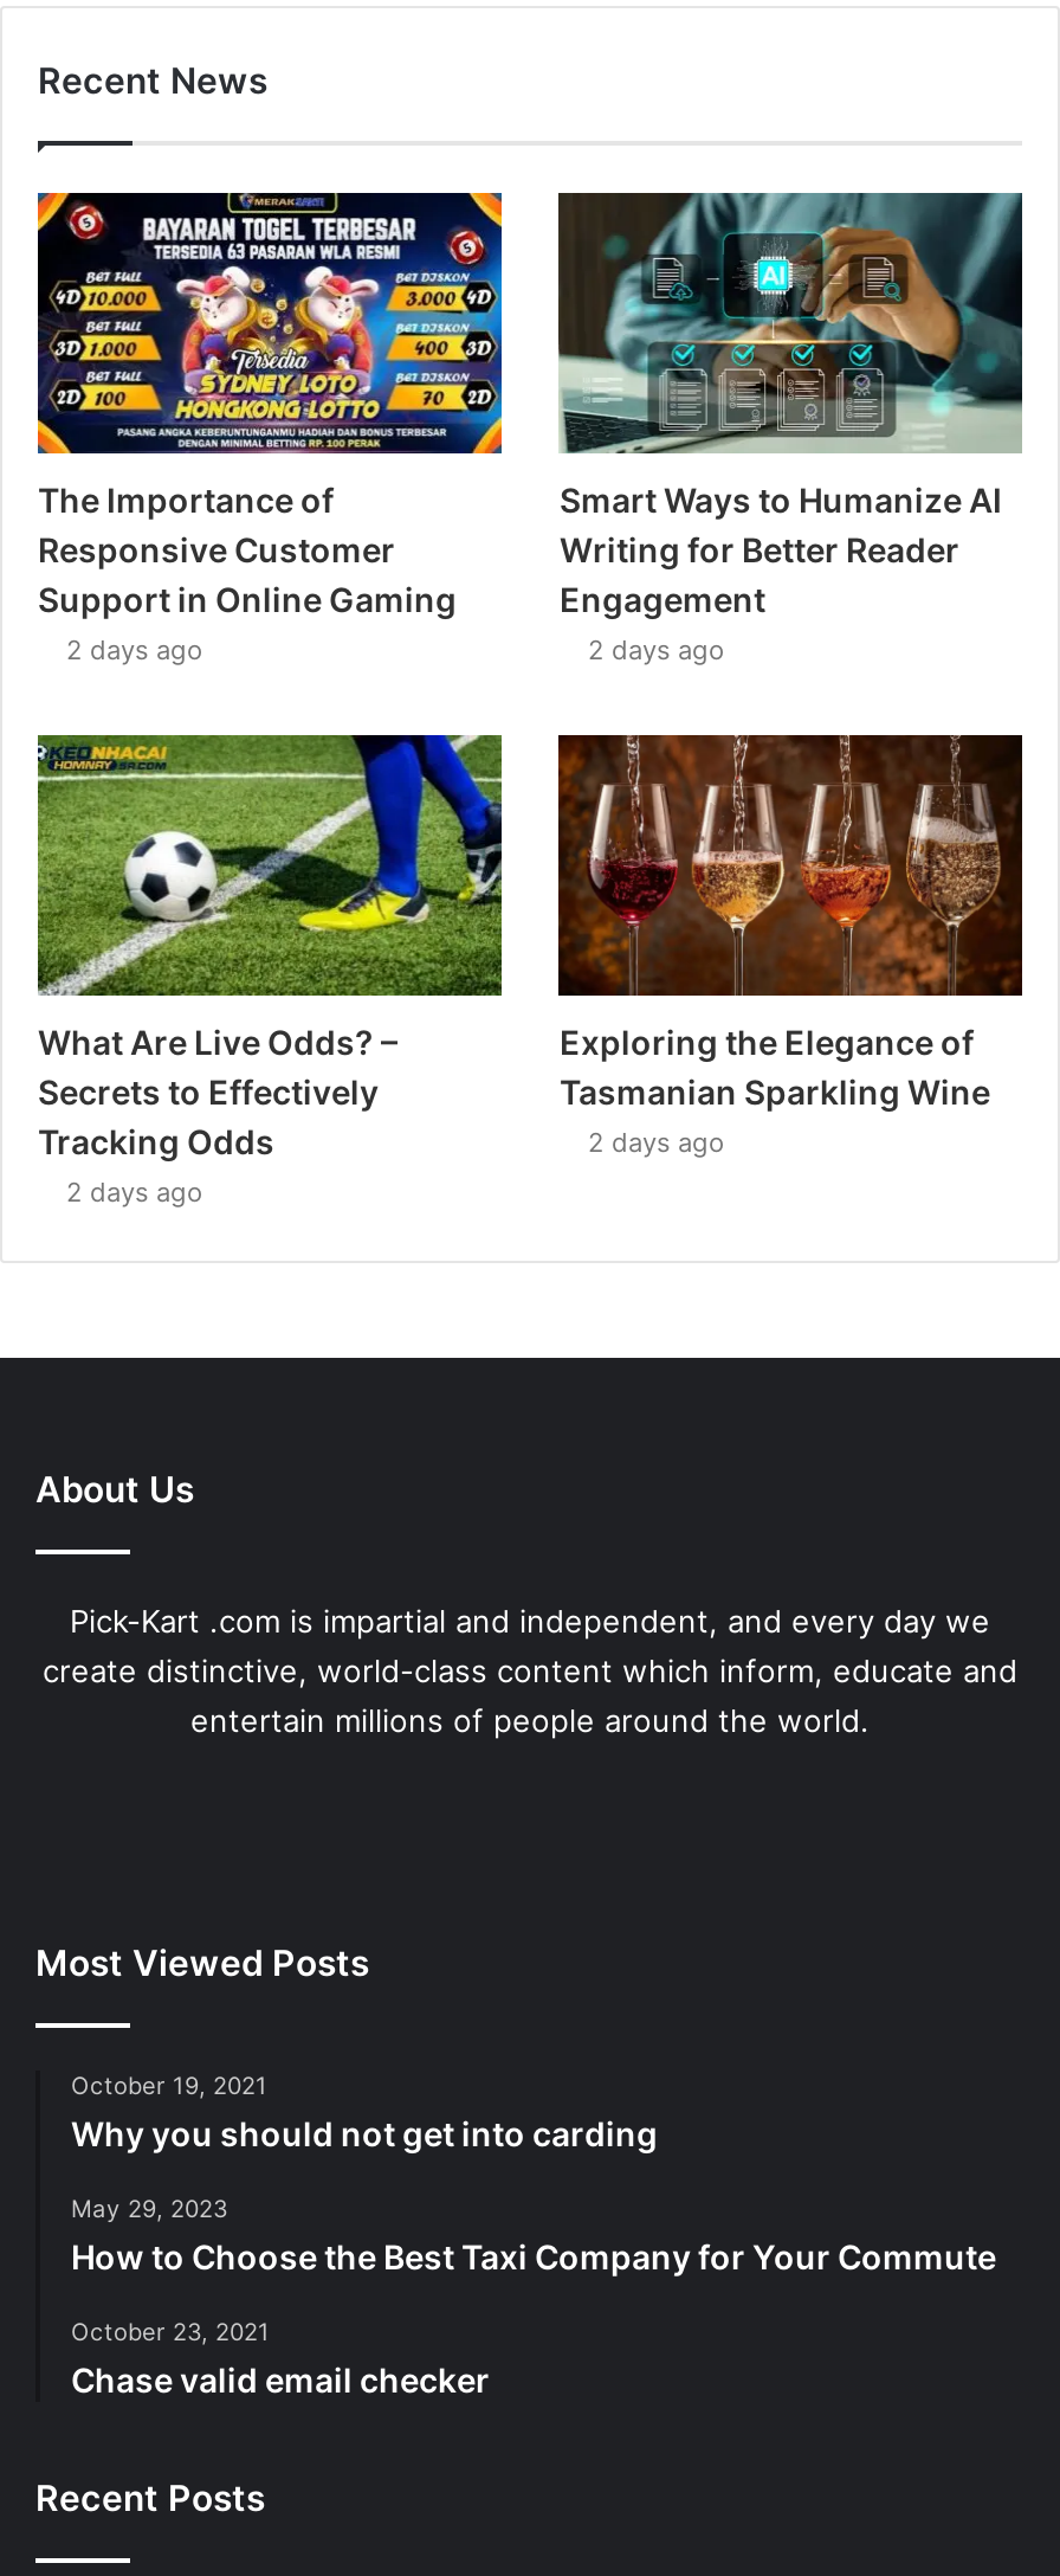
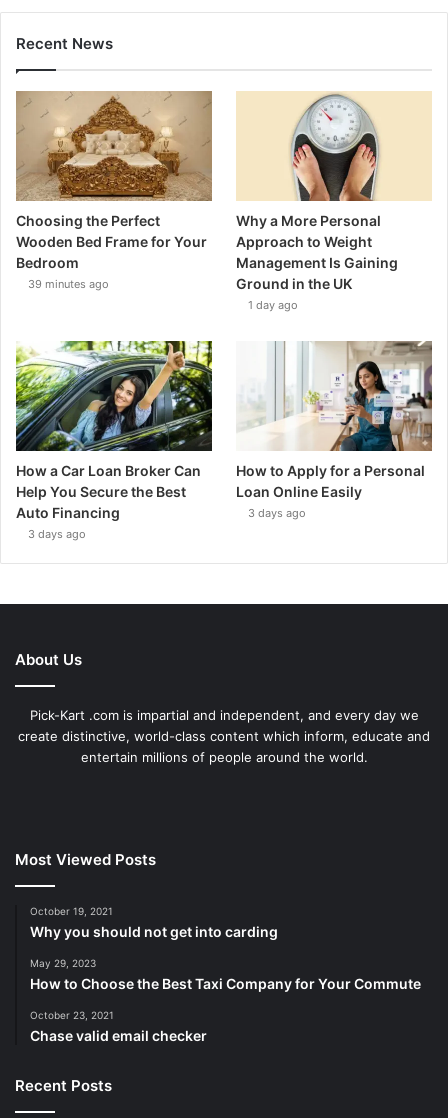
[35,191,504,667] [image] | The Importance of | Responsive Customer | Support in Online Gaming | 2 days ago -> [15,91,213,291] [image] | Choosing the Perfect | Wooden Bed Frame for Your | Bedroom | 39 minutes ago
[556,191,1025,667] [image] | Smart Ways to Humanize AI | Writing for Better Reader | Engagement | 2 days ago -> [236,92,432,312] [image] | Why a More Personal | Approach to Weight | Management Is Gaining | Ground in the UK | 1 day ago
[35,733,504,1210] [image] | What Are Live Odds? – | Secrets to Effectively | Tracking Odds | 2 days ago -> [15,340,213,541] [image] | How a Car Loan Broker Can | Help You Secure the Best | Auto Financing | 3 days ago
[556,733,1022,1158] [image] | Exploring the Elegance of | Tasmanian Sparkling Wine | 2 days ago -> [236,340,433,520] [image] | How to Apply for a Personal | Loan Online Easily | 3 days ago

